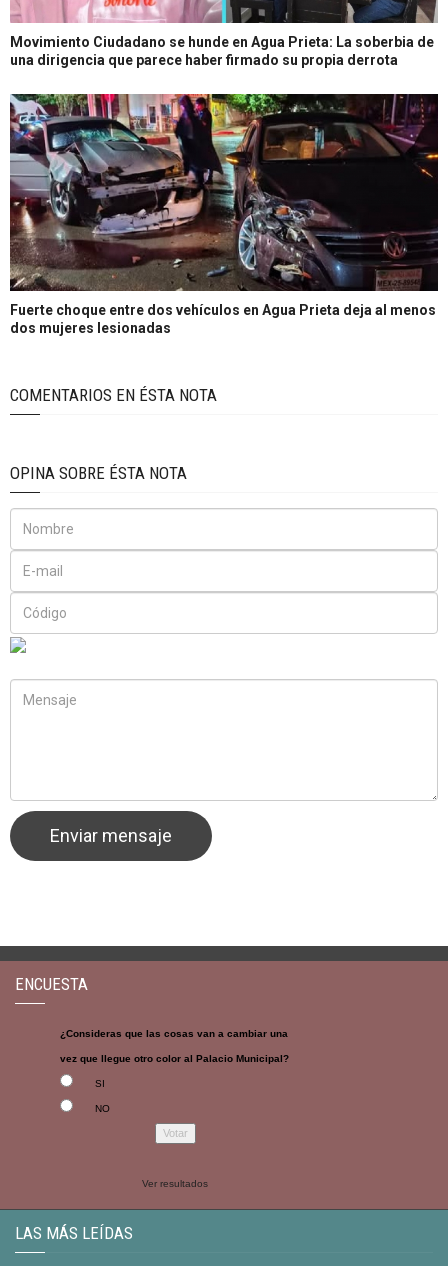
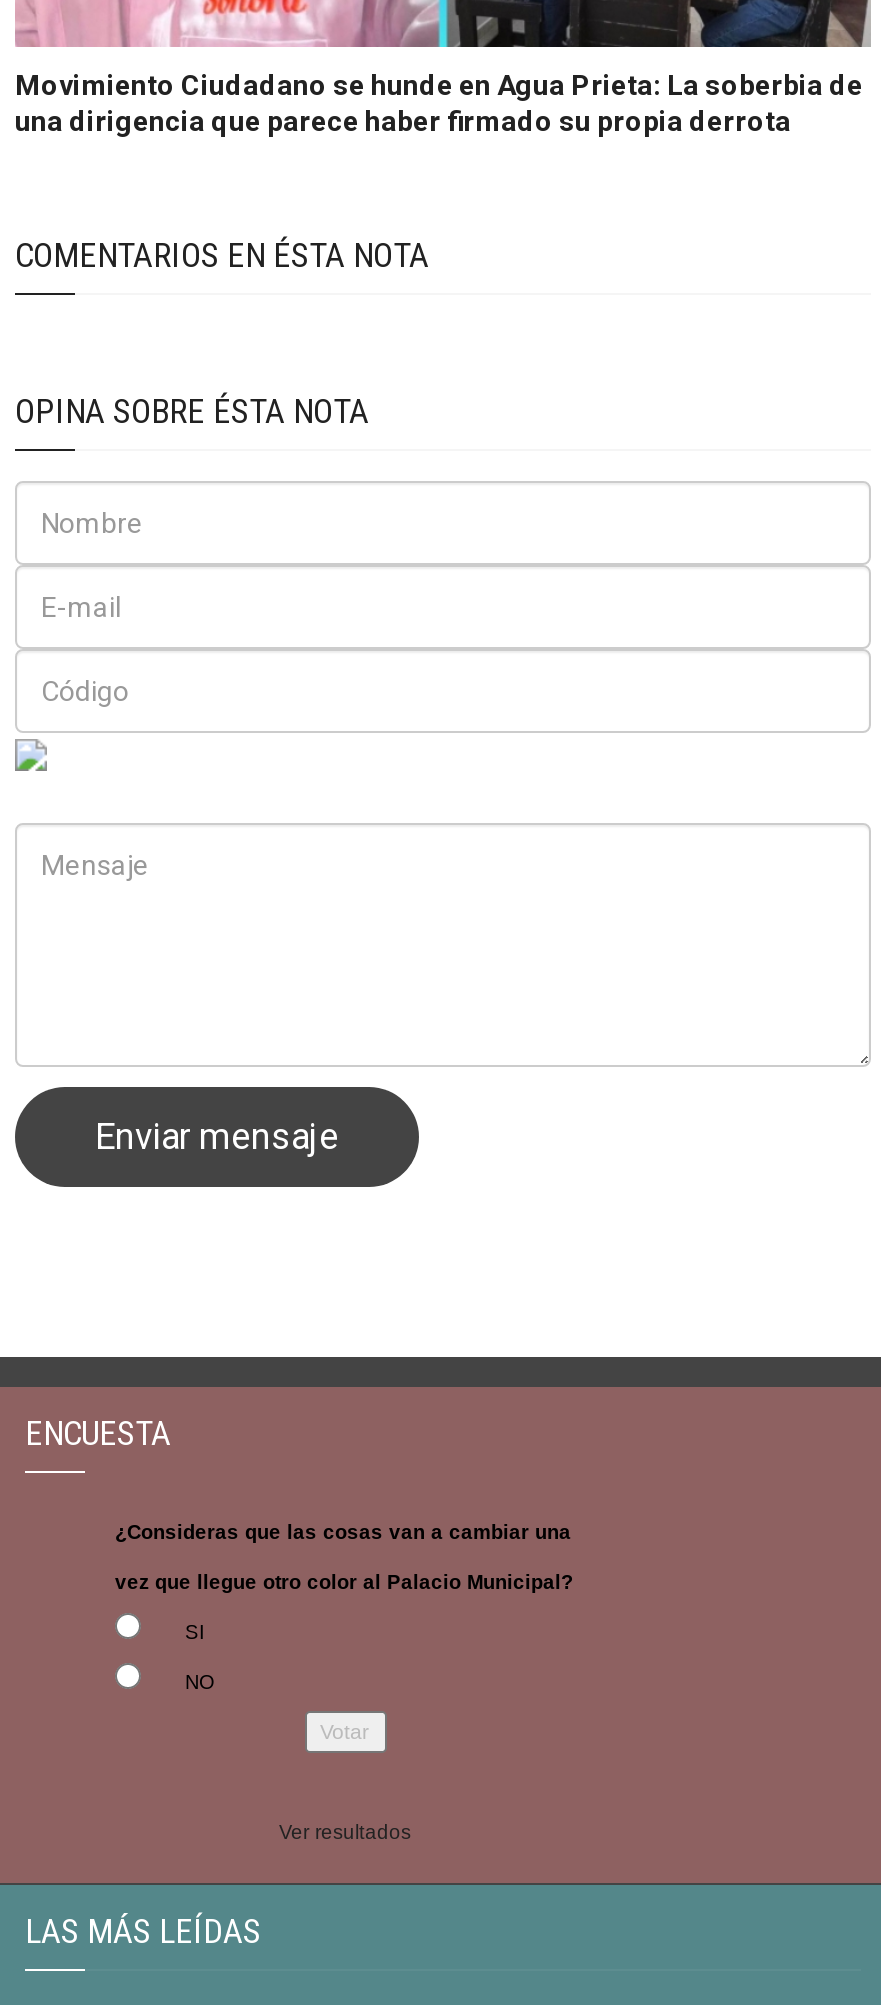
[9,93,439,336] [image] | Fuerte choque entre dos vehículos en Agua Prieta deja al menos | dos mujeres lesionadas -> none

